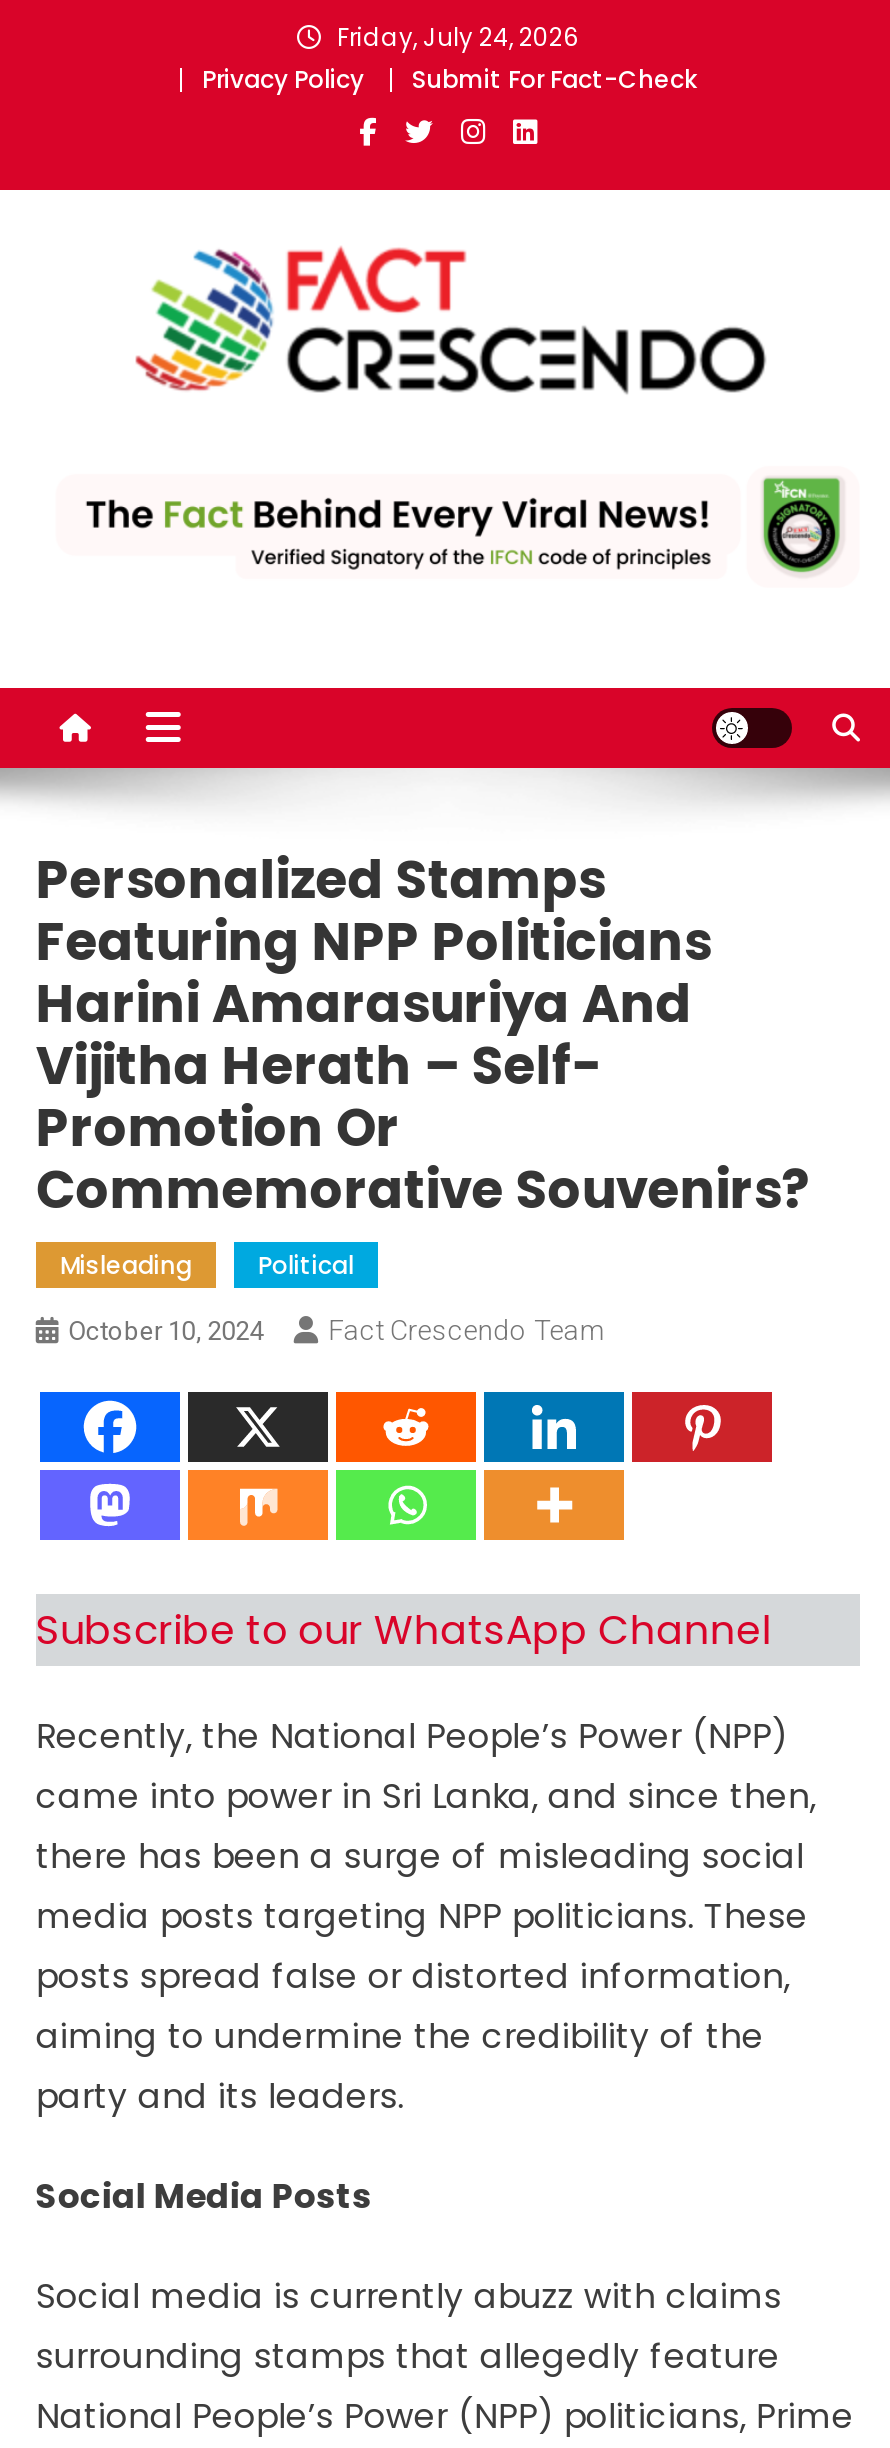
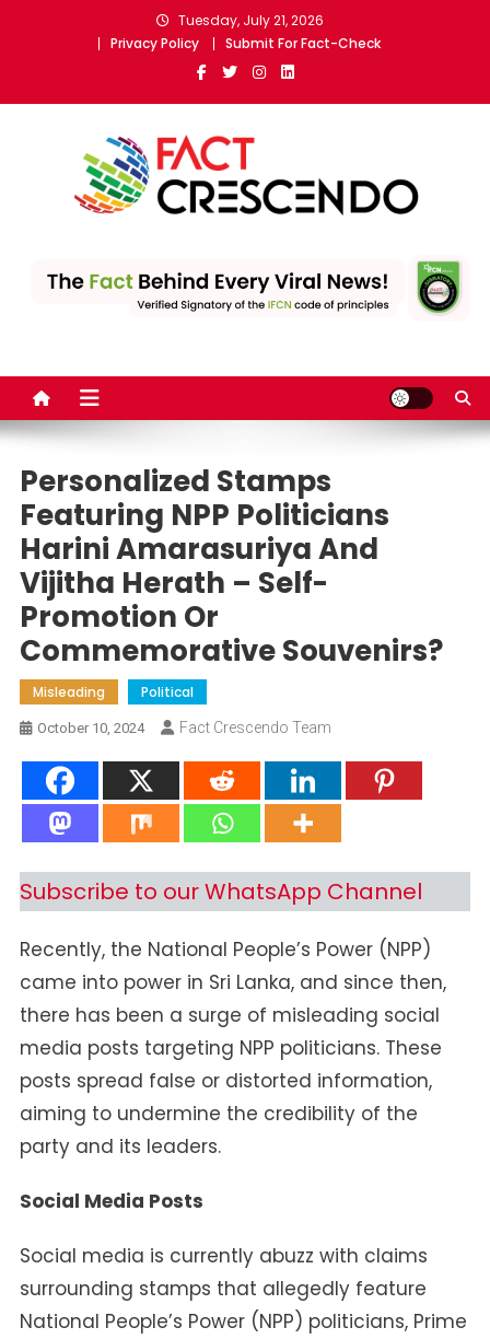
[337,20,579,54] Friday, July 24, 2026 -> [178,11,323,30] Tuesday, July 21, 2026

